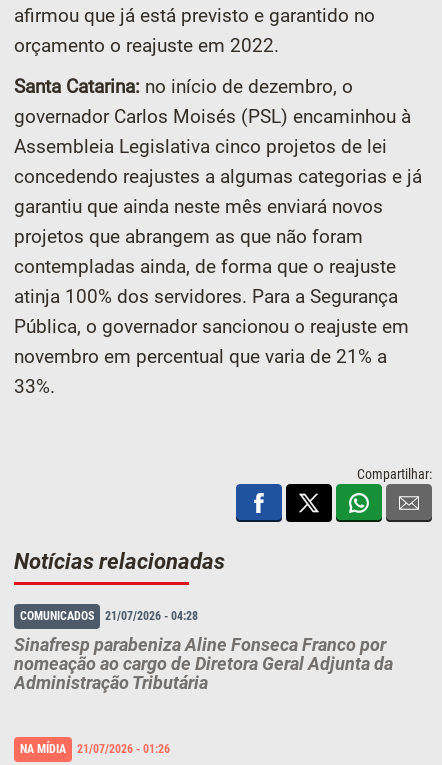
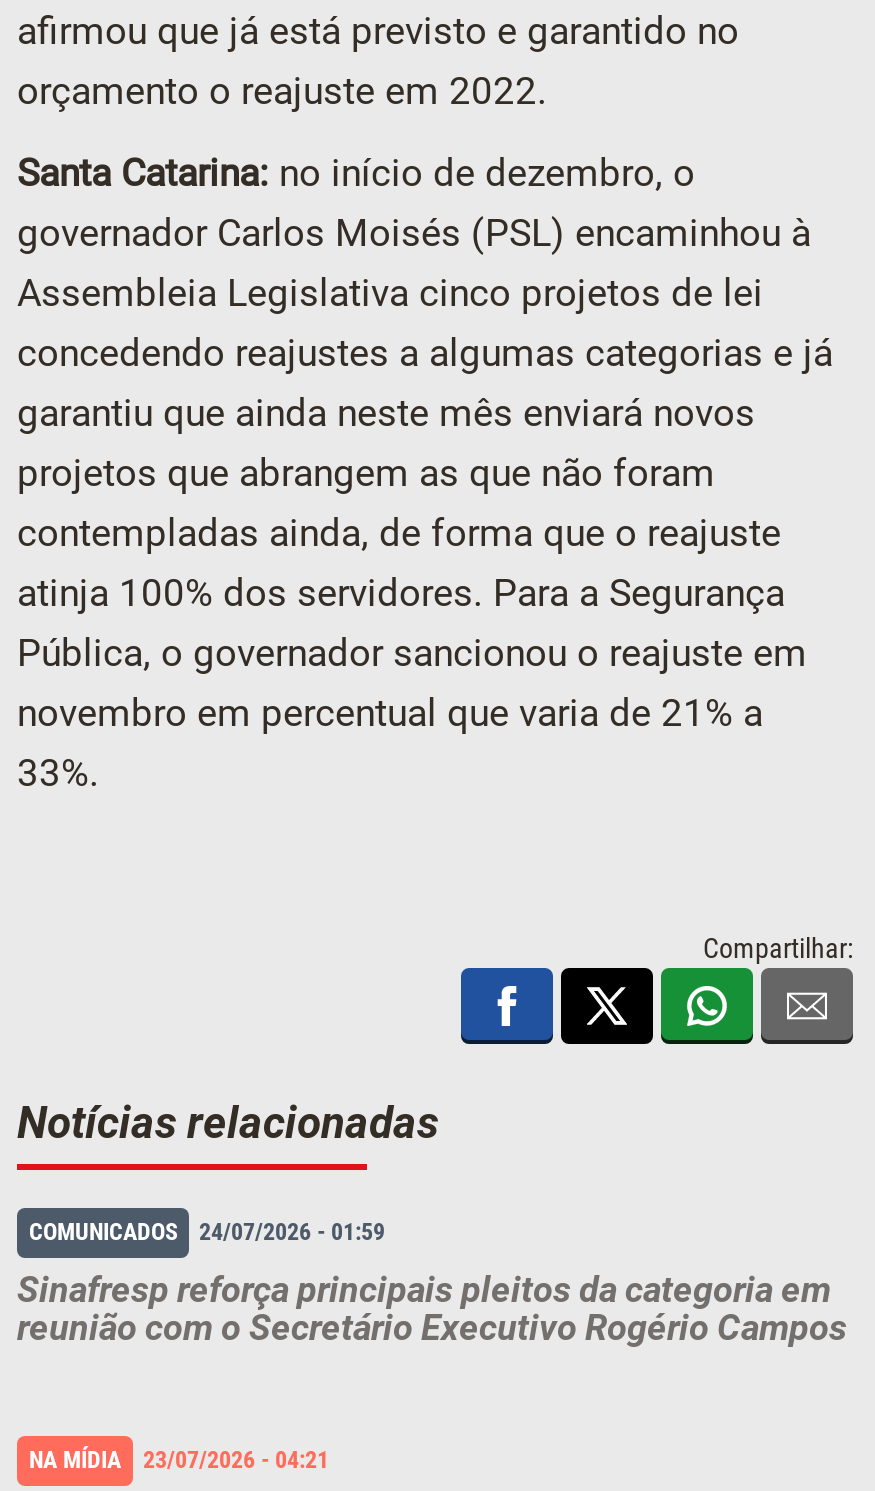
[20,609,198,623] COMUNICADOS 21/07/2026 - 04:28 -> [29,1218,385,1246] COMUNICADOS 24/07/2026 - 01:59
[14,634,393,693] Sinafresp parabeniza Aline Fonseca Franco por | nomeação ao cargo de Diretora Geral Adjunta da | Administração Tributária -> [17,1268,847,1348] Sinafresp reforça principais pleitos da categoria em | reunião com o Secretário Executivo Rogério Campos
[20,742,170,756] NA MÍDIA 21/07/2026 - 01:26 -> [29,1446,329,1474] NA MÍDIA 23/07/2026 - 04:21

